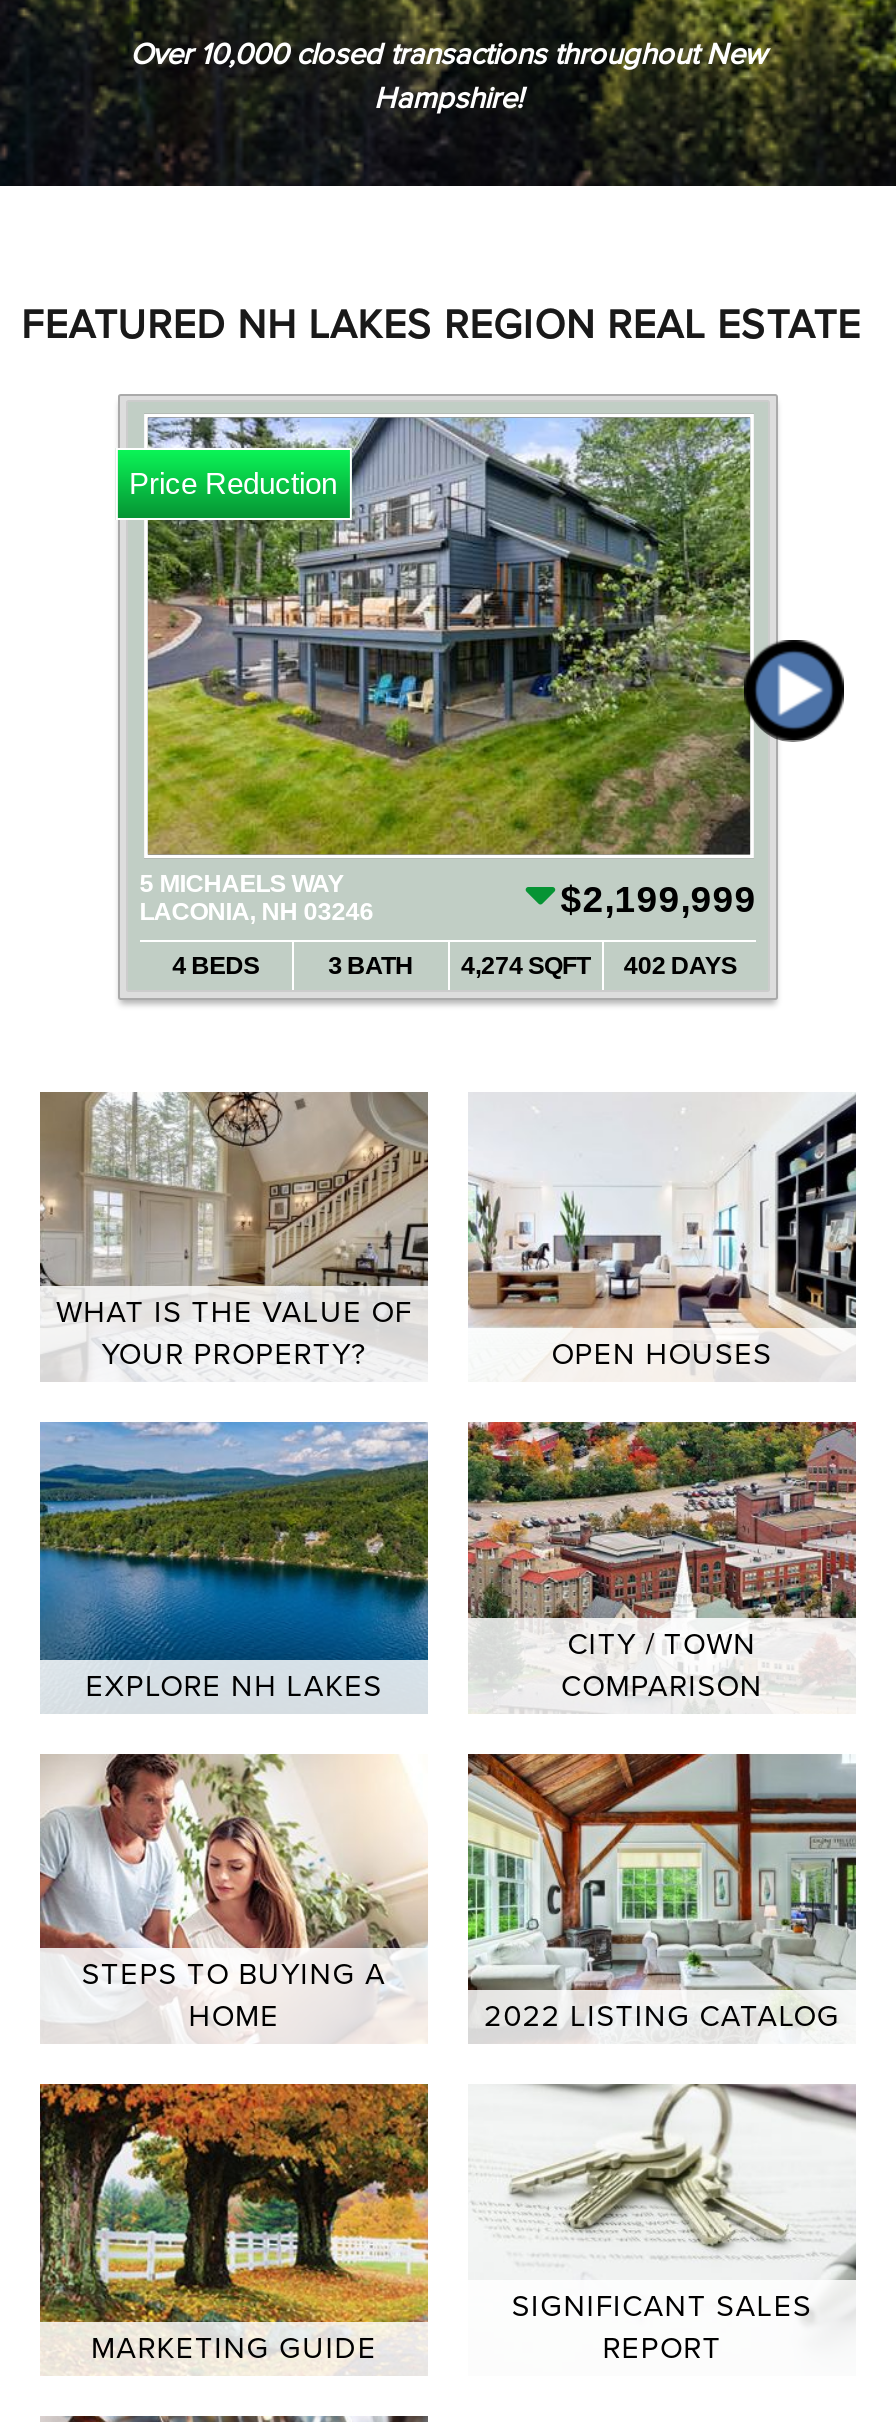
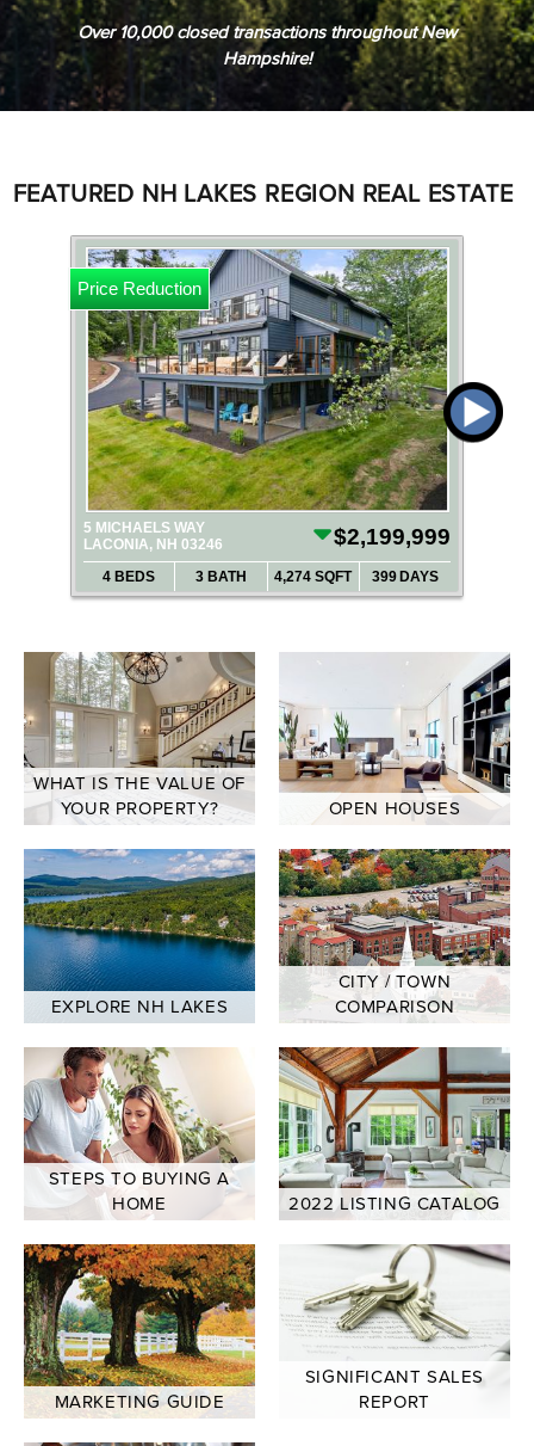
[328,951,737,979] 3 BATH 4,274 SQFT 402 DAYS -> [196,568,439,585] 3 BATH 4,274 SQFT 399 DAYS

